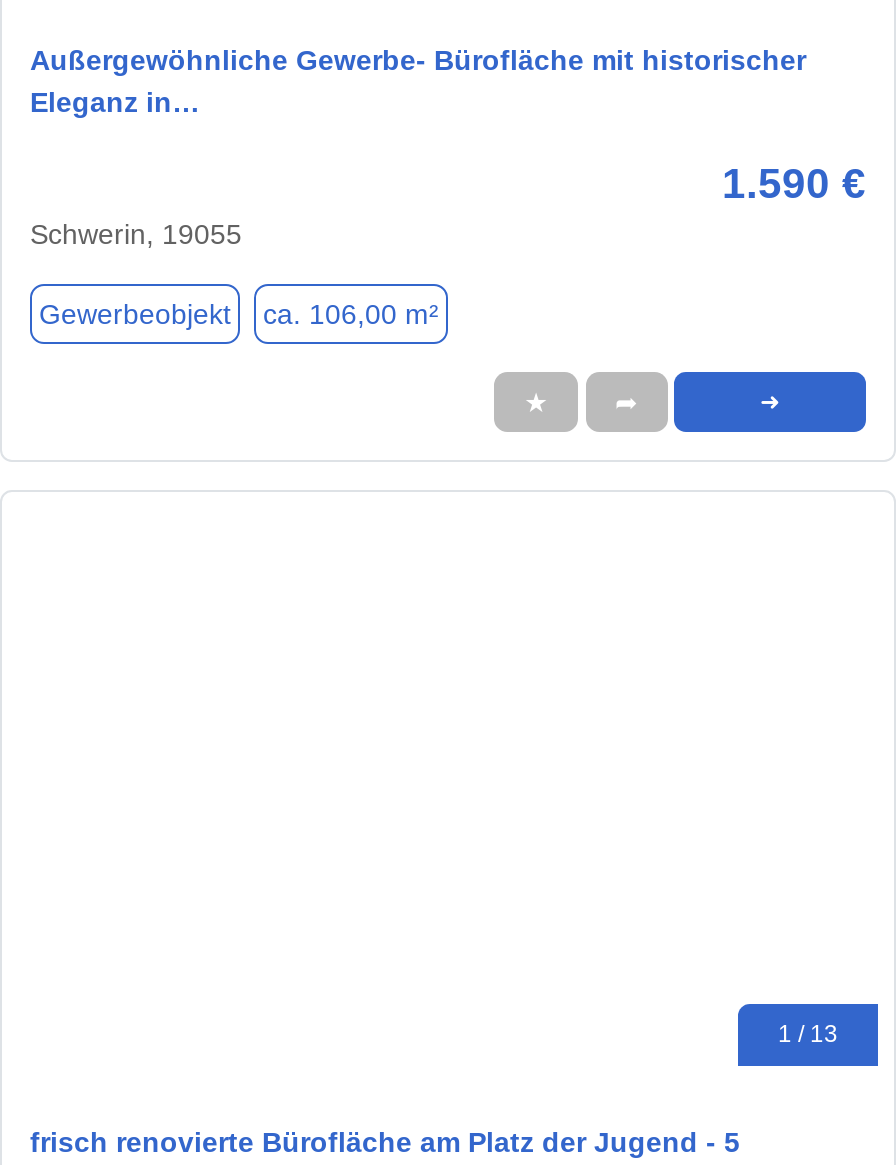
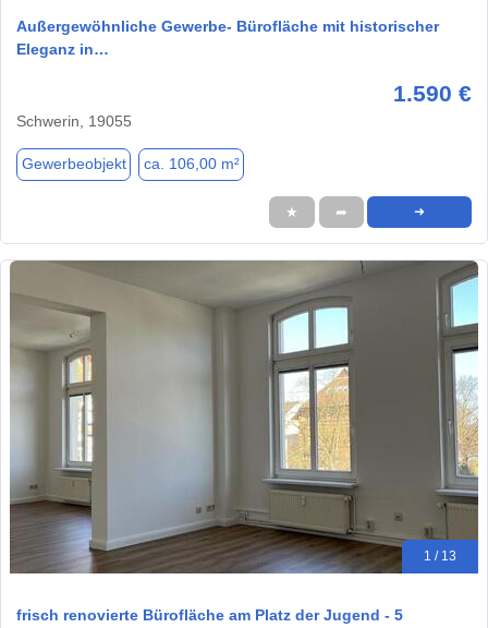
none -> [9,259,479,575] [image]

